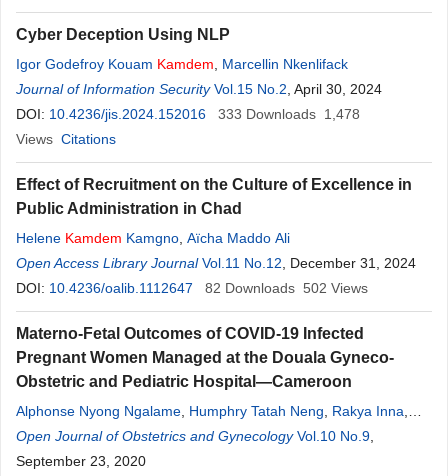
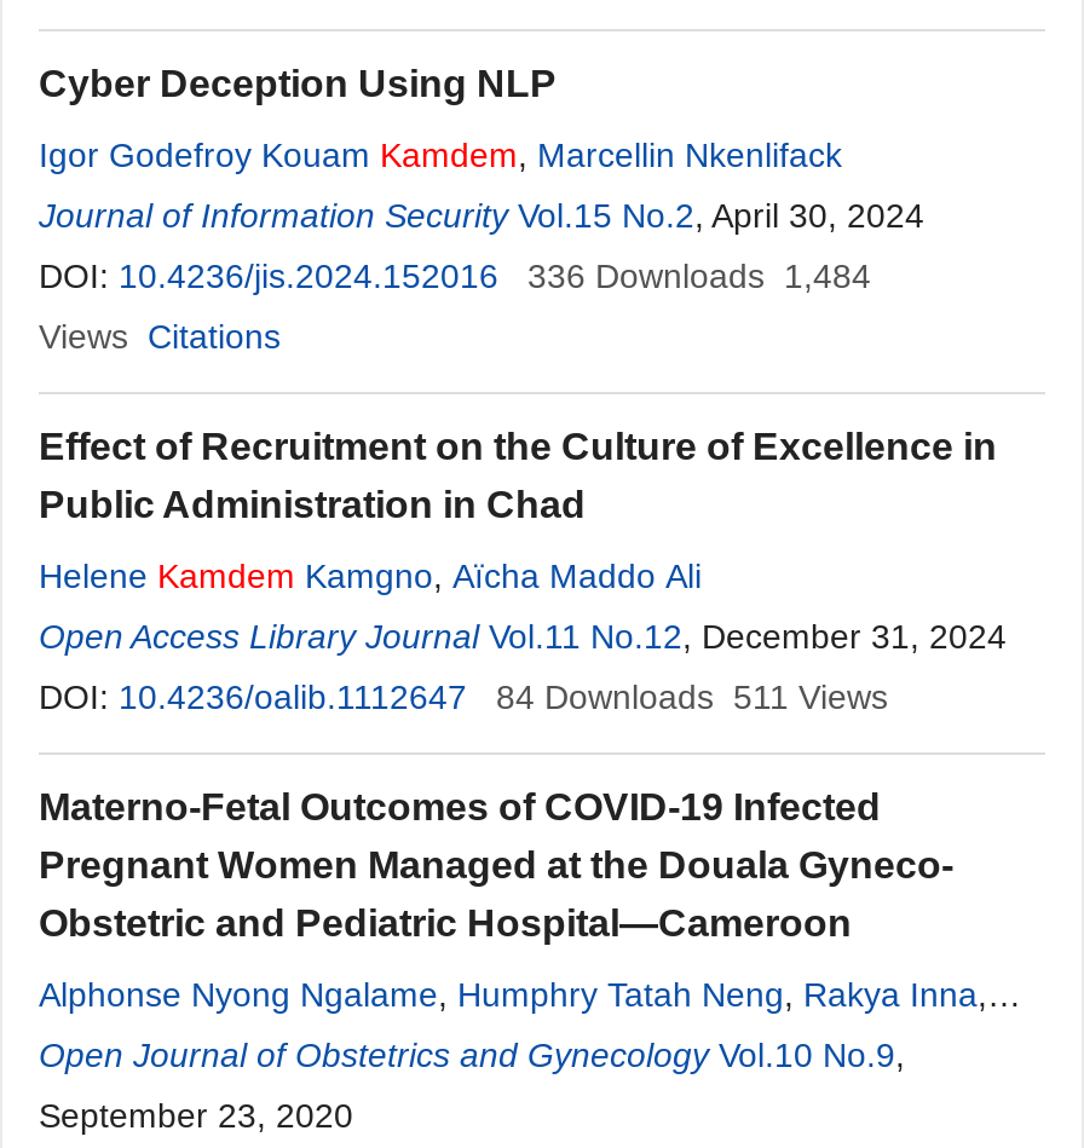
[16,106,360,122] DOI: 10.4236/jis.2024.152016 333 Downloads 1,478 -> [39,256,871,295] DOI: 10.4236/jis.2024.152016 336 Downloads 1,484
[205,280,368,296] 82 Downloads 502 Views -> [496,677,888,716] 84 Downloads 511 Views

